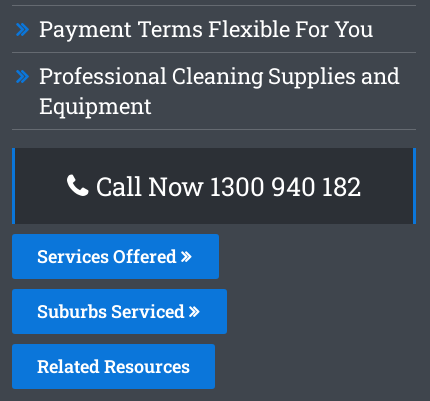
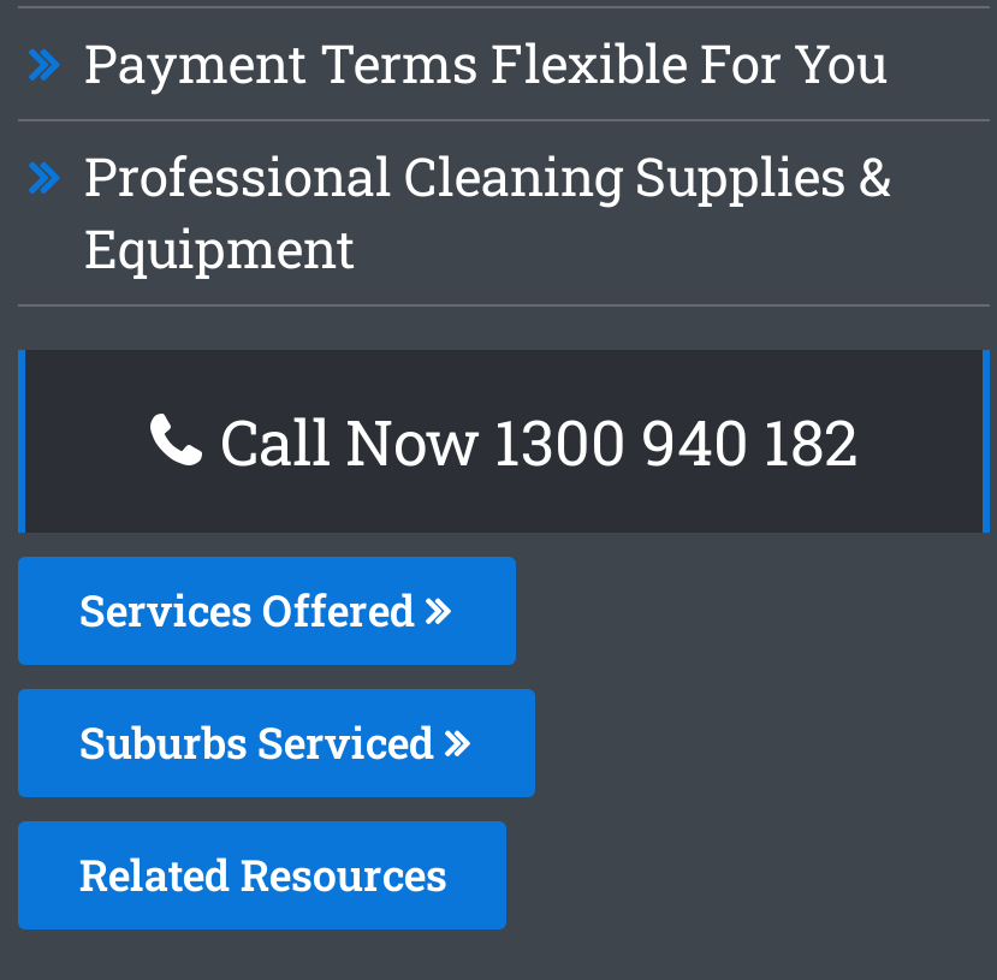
[39,61,400,90] Professional Cleaning Supplies and -> [84,141,892,210] Professional Cleaning Supplies &

